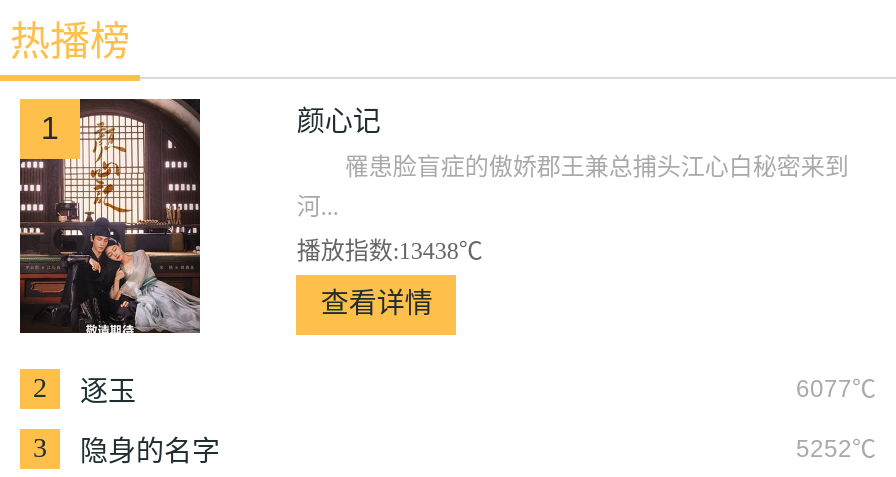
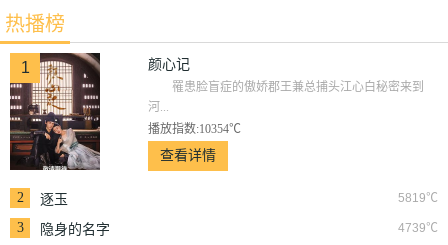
[297,237,483,265] 播放指数:13438℃ -> [148,122,241,136] 播放指数:10354℃
[796,375,876,403] 6077℃ -> [398,191,438,205] 5819℃
[796,435,876,463] 5252℃ -> [398,221,438,235] 4739℃

